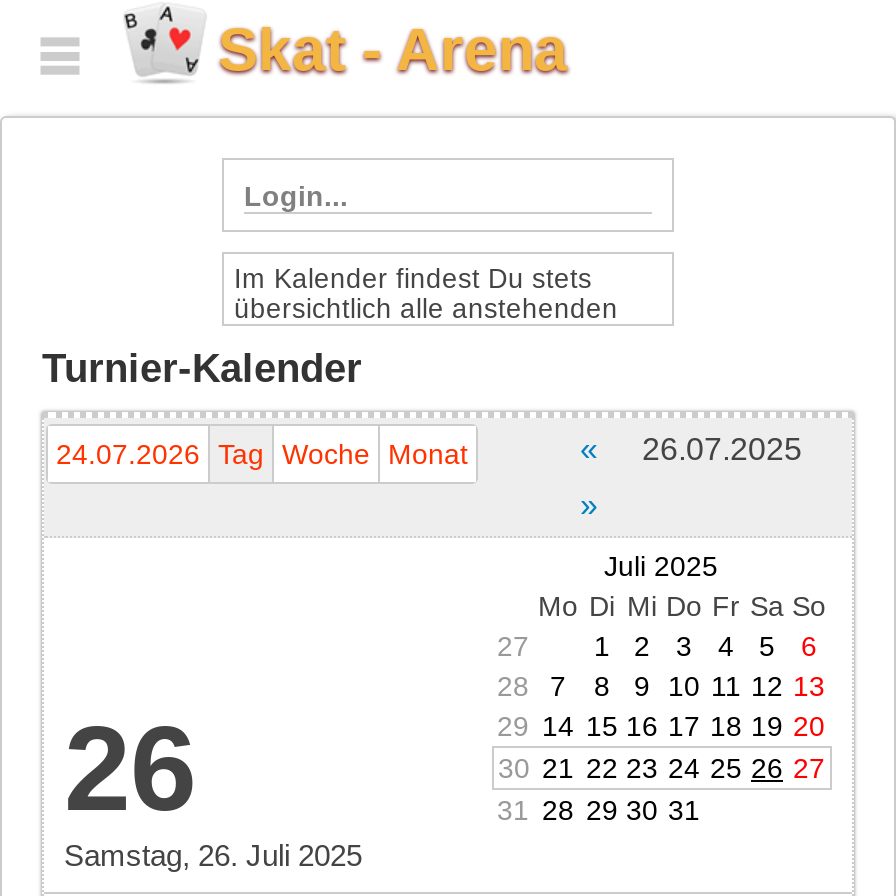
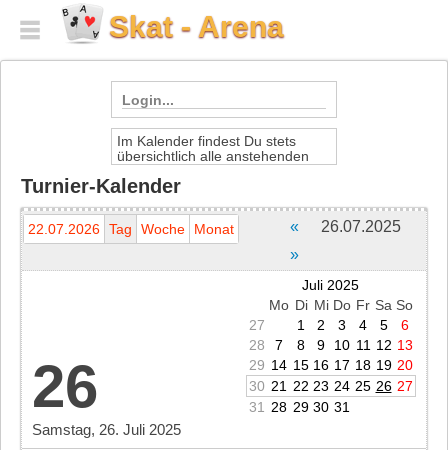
[56,438,468,470] 24.07.2026 Tag Woche Monat -> [28,221,234,237] 22.07.2026 Tag Woche Monat

